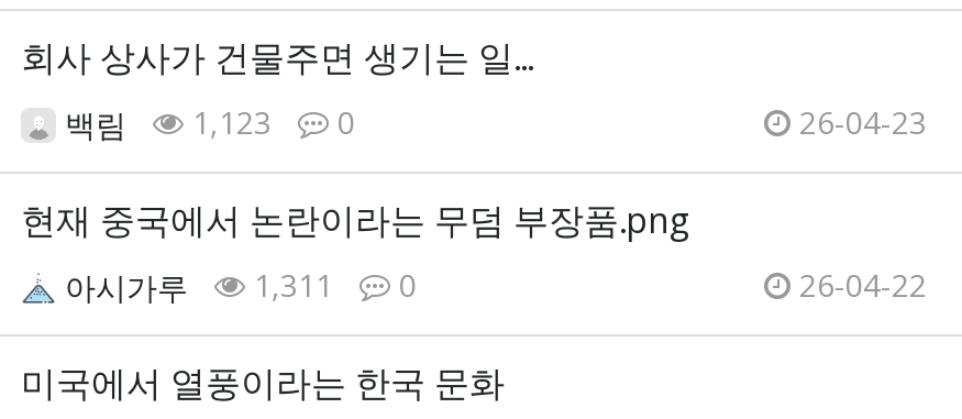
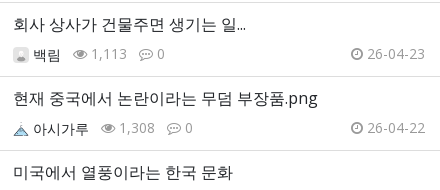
[65,101,355,146] 백림 1,123 0 -> [33,44,165,64] 백림 1,113 0
[65,264,417,309] 아시가루 1,311 0 -> [33,118,193,138] 아시가루 1,308 0

